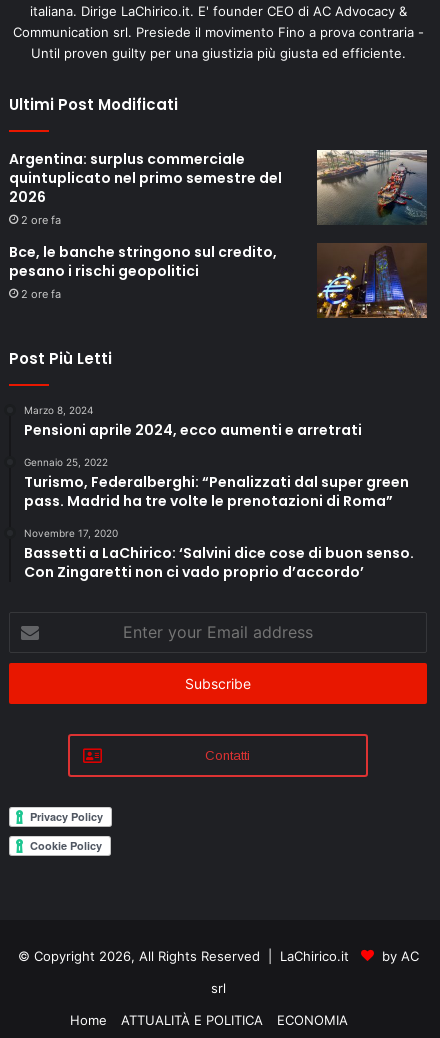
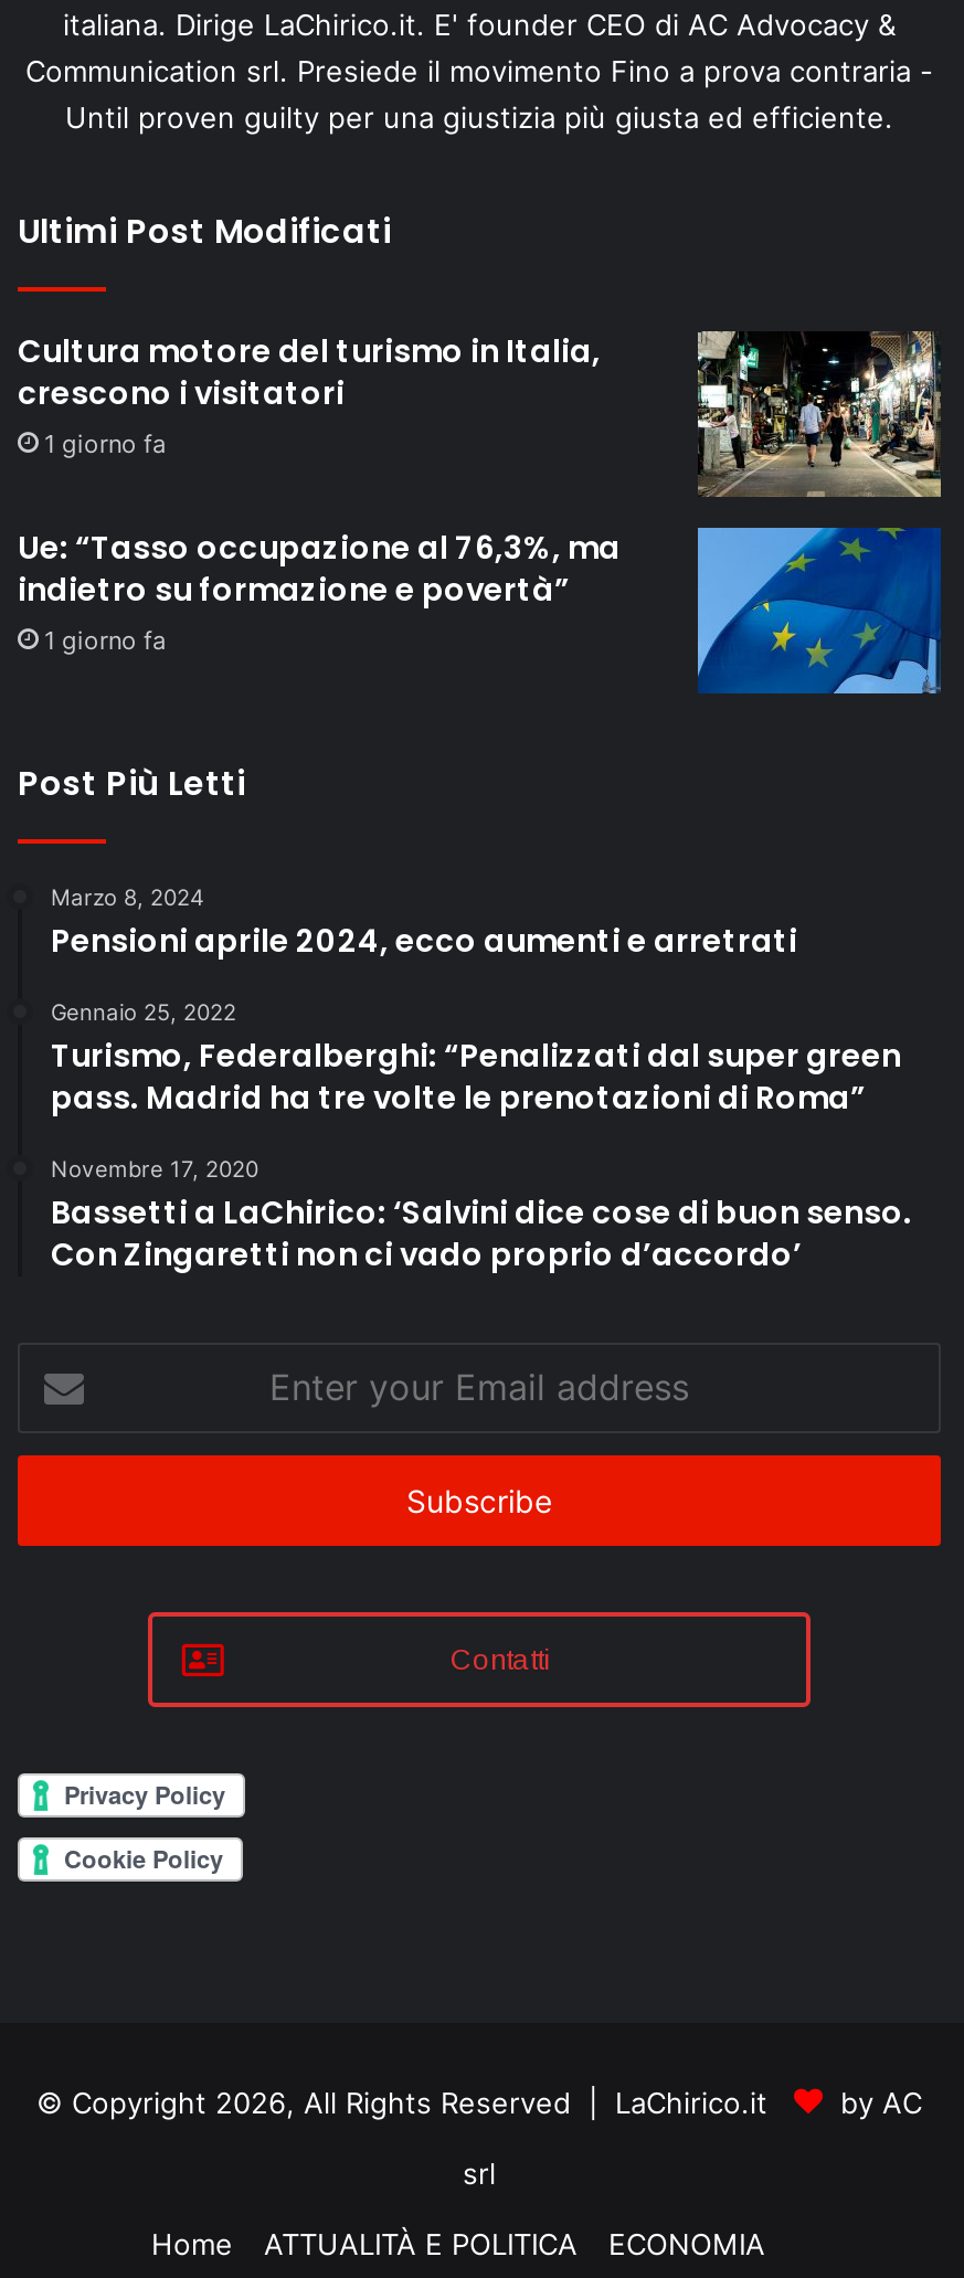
[9,149,282,227] Argentina: surplus commerciale | quintuplicato nel primo semestre del | 2026 | 2 ore fa -> [18,330,601,460] Cultura motore del turismo in Italia, | crescono i visitatori | 1 giorno fa
[316,149,428,225] [image] -> [698,331,943,499] [image]
[9,242,427,319] [image] | Bce, le banche stringono sul credito, | pesano i rischi geopolitici | 2 ore fa -> [18,526,943,696] [image] | Ue: “Tasso occupazione al 76,3%, ma | indietro su formazione e povertà” | 1 giorno fa

